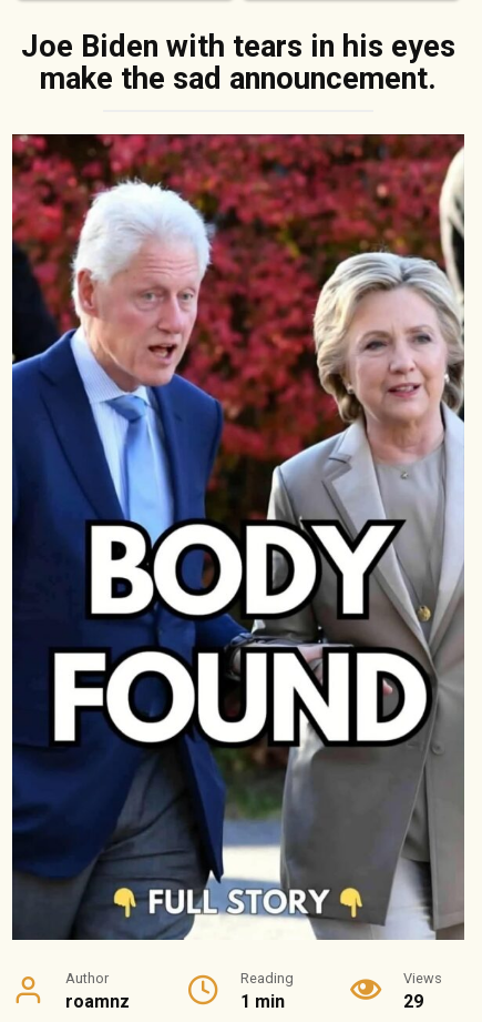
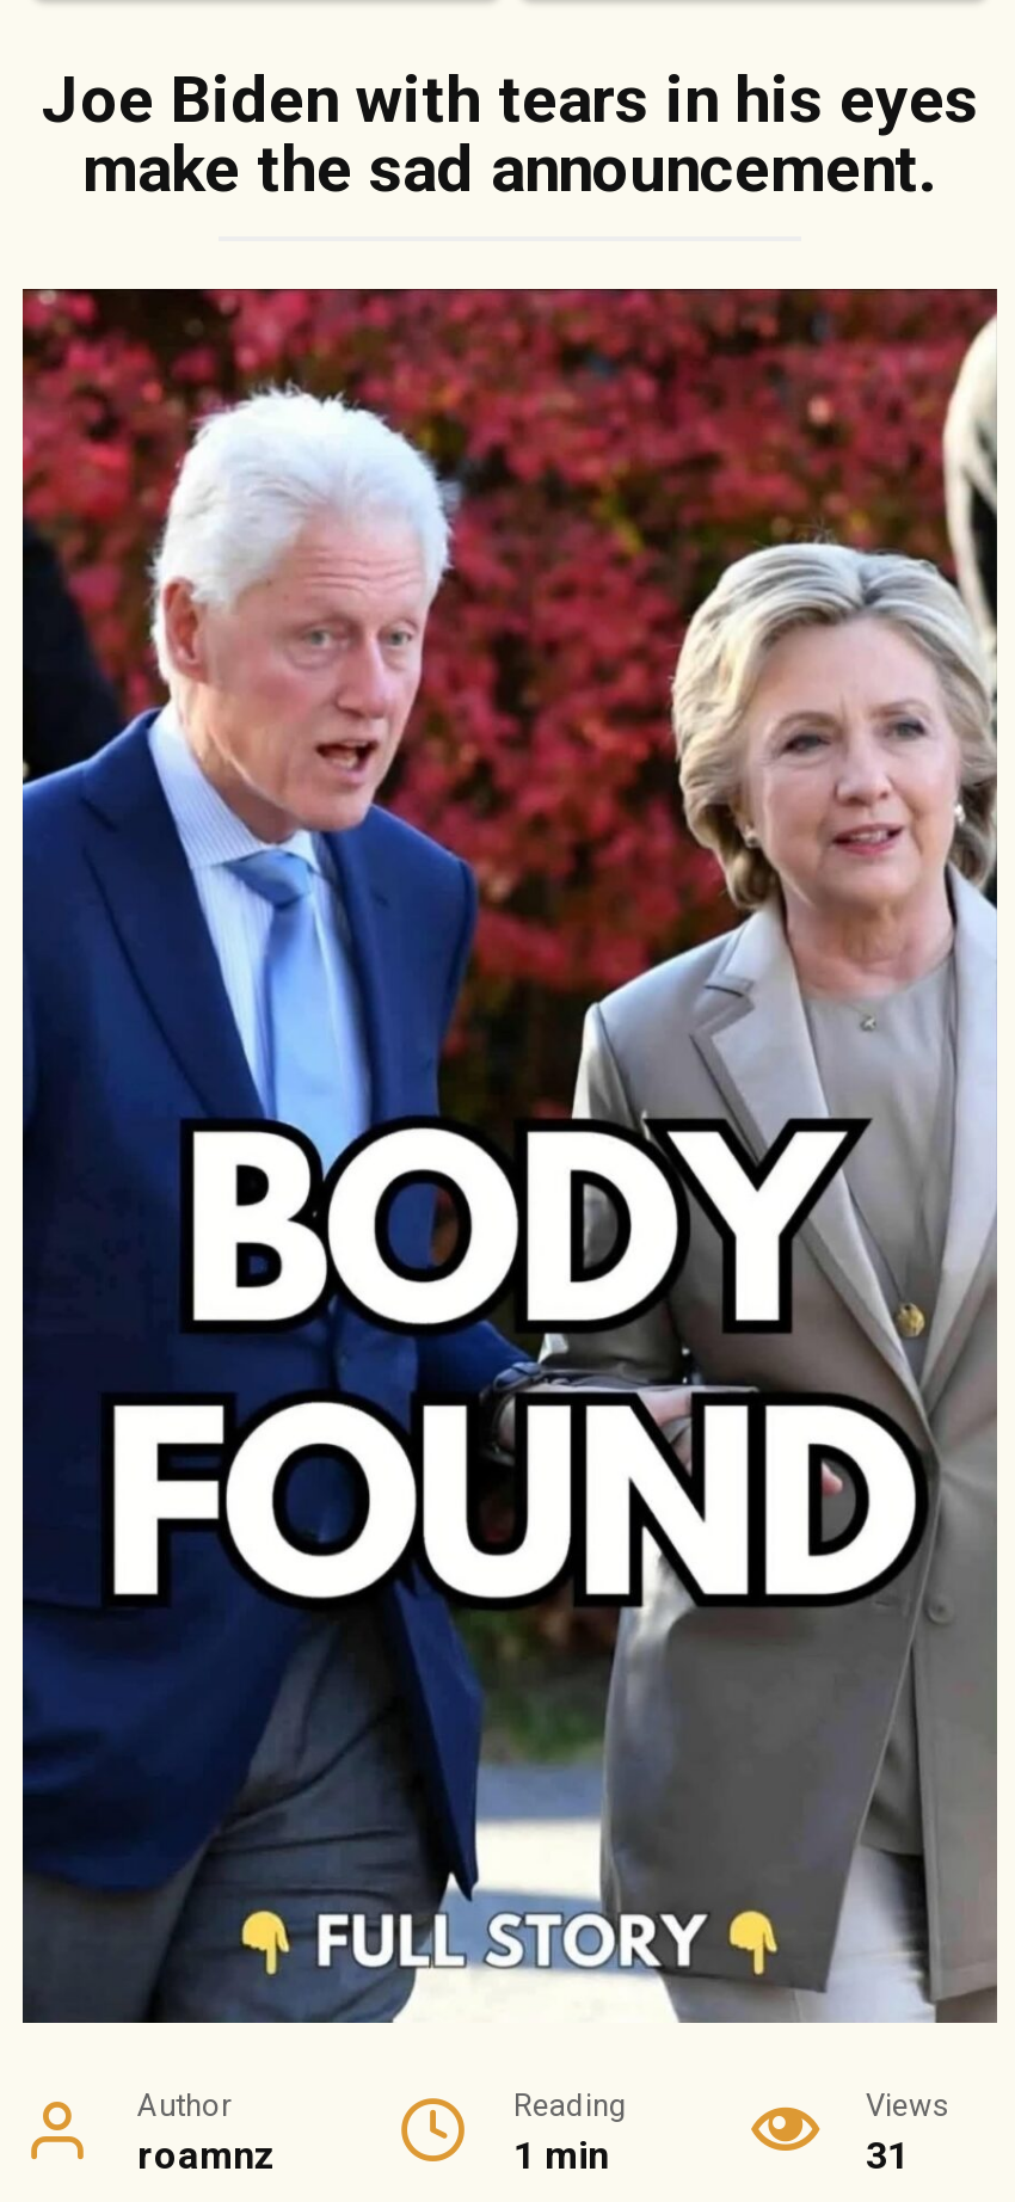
[403,991,423,1012] 29 -> [866,2132,909,2177] 31

